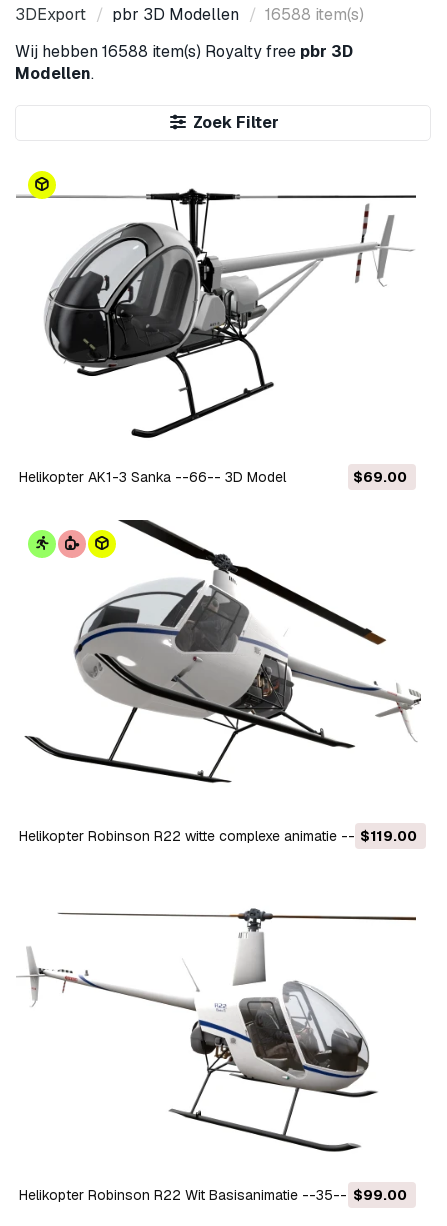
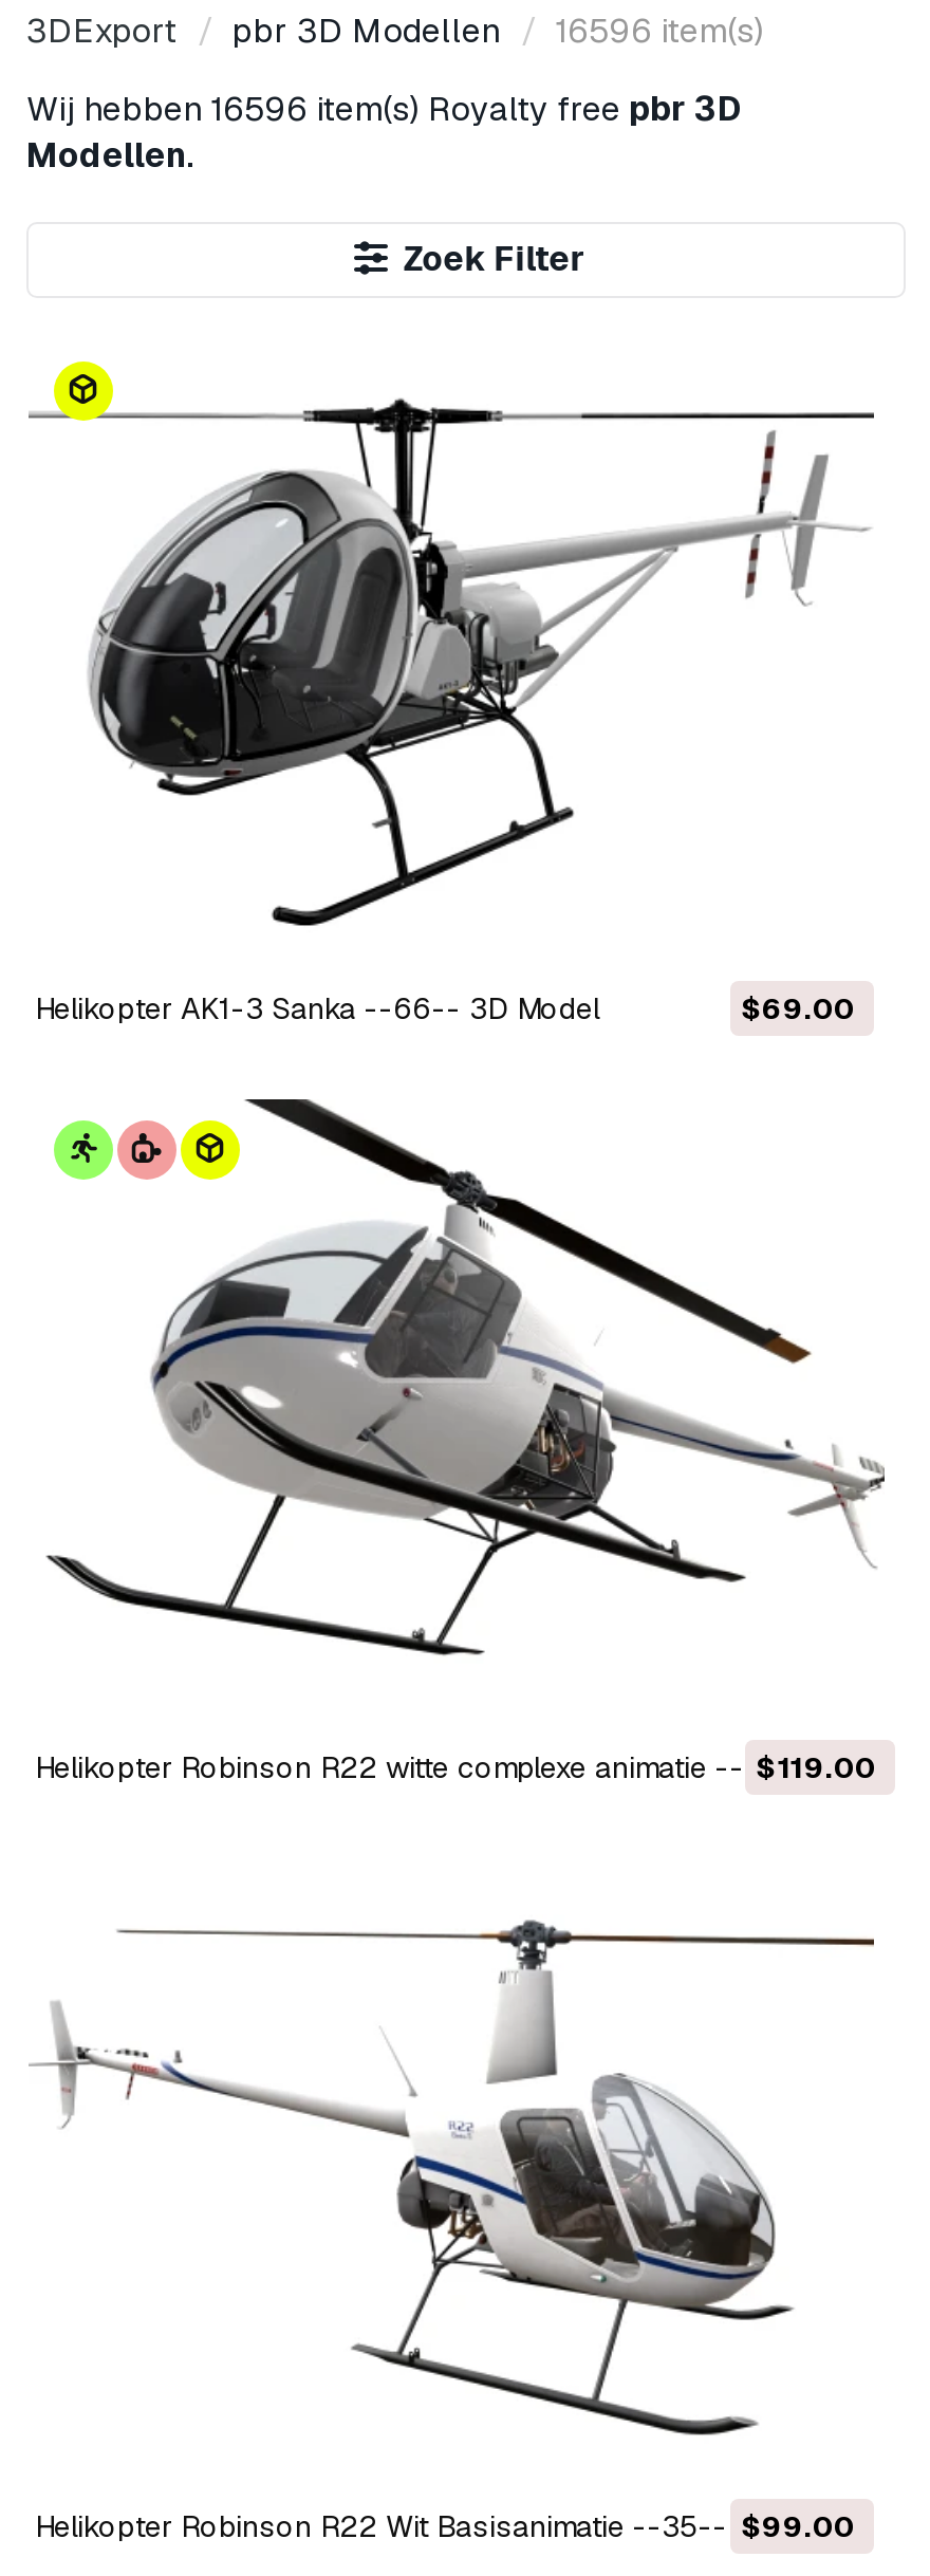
[15,4,364,25] 3DExport pbr 3D Modellen 16588 item(s) -> [26,8,764,53] 3DExport pbr 3D Modellen 16596 item(s)
[15,41,353,62] Wij hebben 16588 item(s) Royalty free pbr 3D -> [26,87,741,131] Wij hebben 16596 item(s) Royalty free pbr 3D

